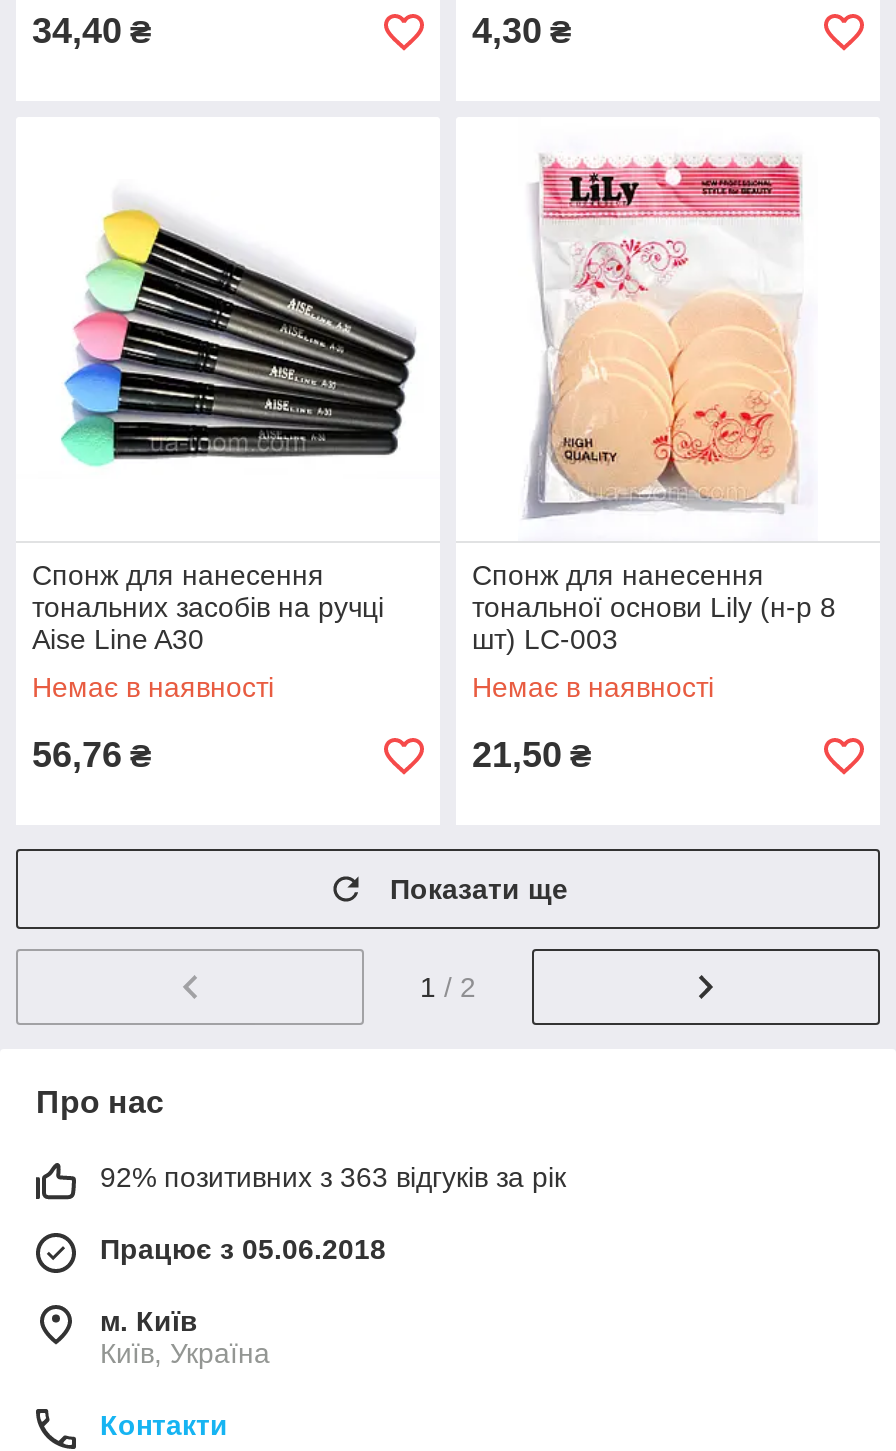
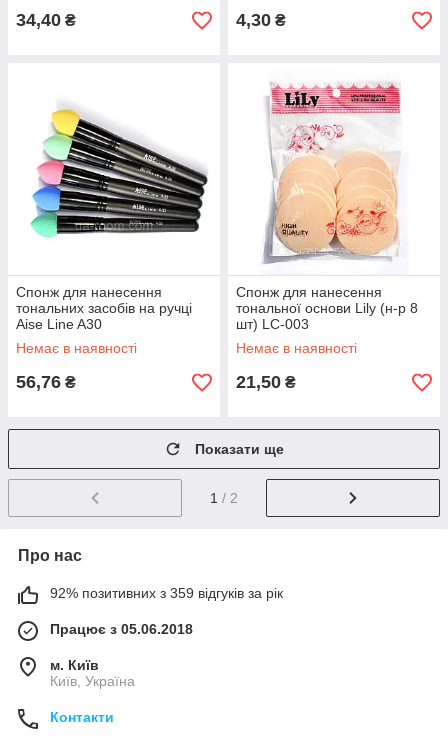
[100,1161,566,1193] 92% позитивних з 363 відгуків за рік -> [50,585,283,601] 92% позитивних з 359 відгуків за рік

